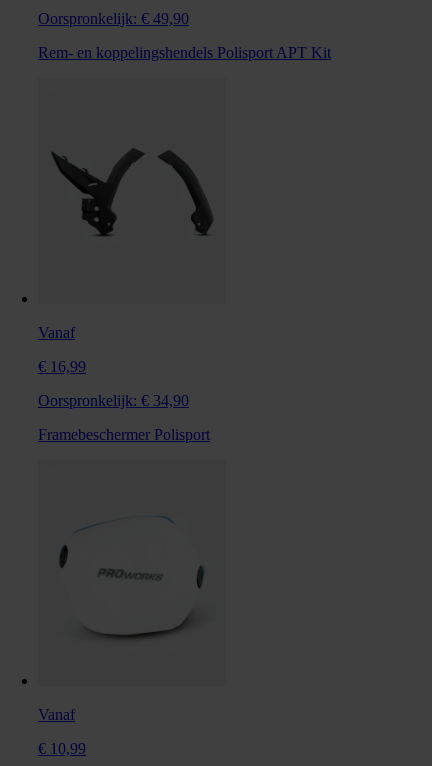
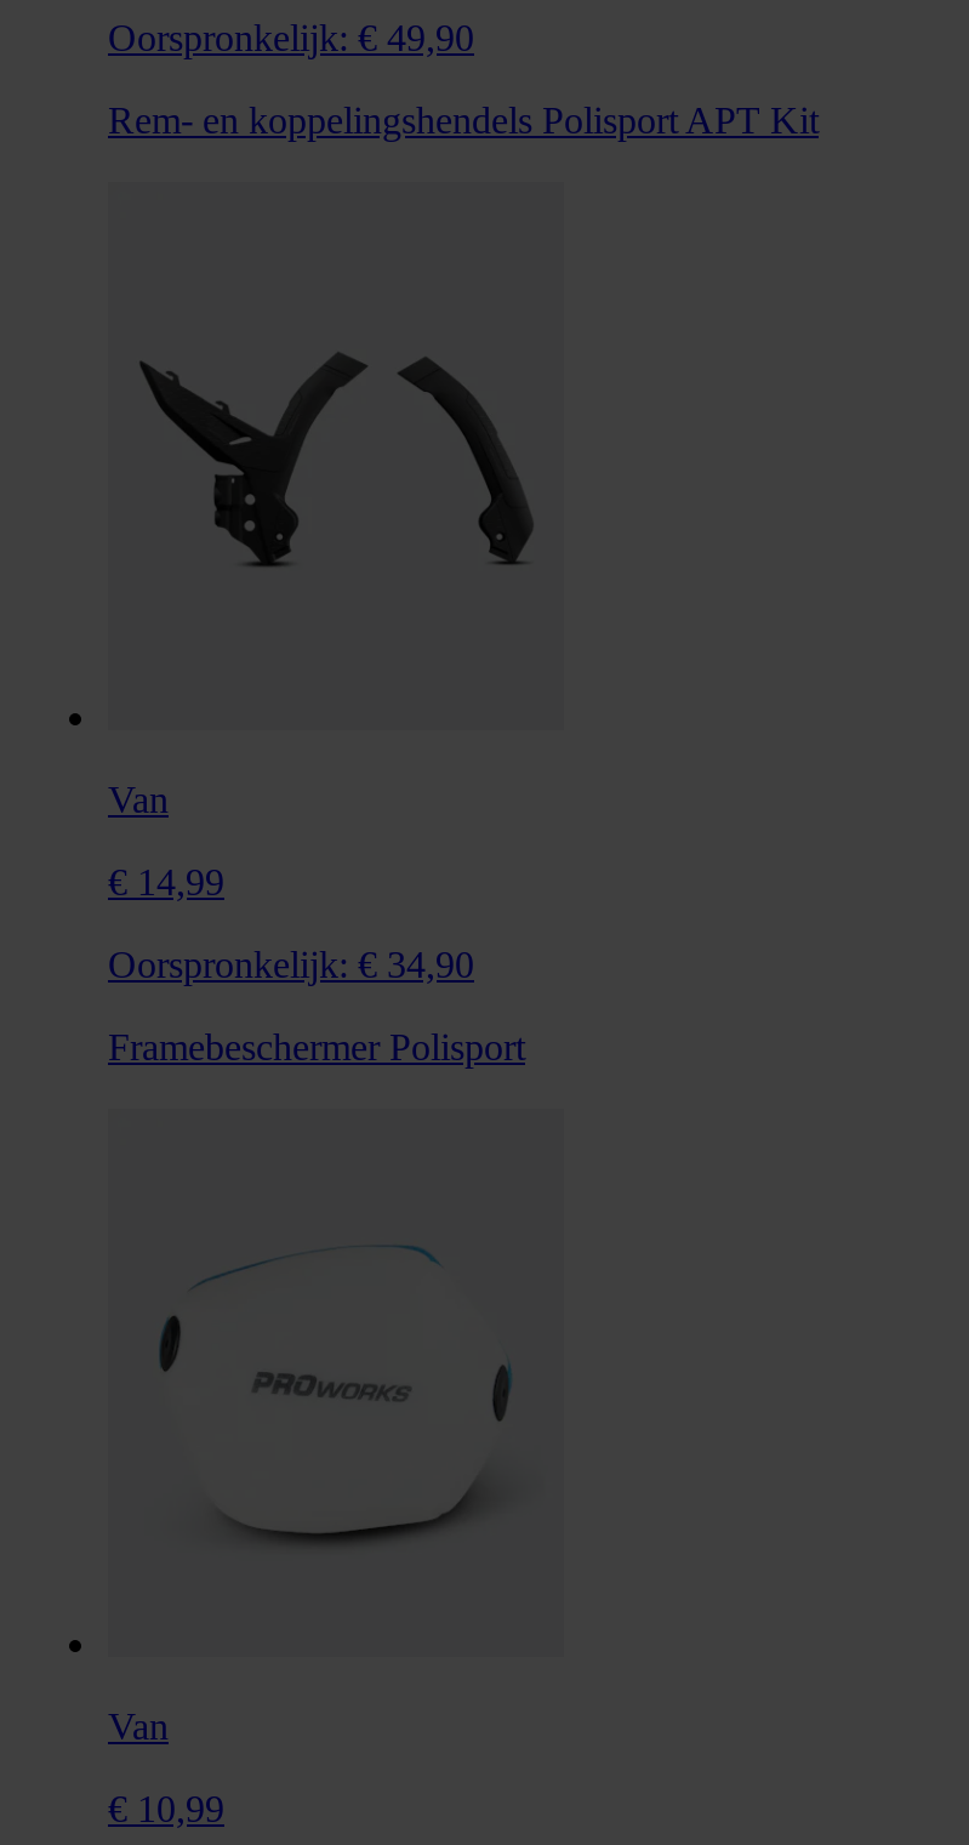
[38,324,75,341] Vanaf -> [108,778,169,820] Van
[38,358,86,375] € 16,99 -> [108,861,224,902] € 14,99
[38,706,75,723] Vanaf -> [108,1705,169,1746] Van

